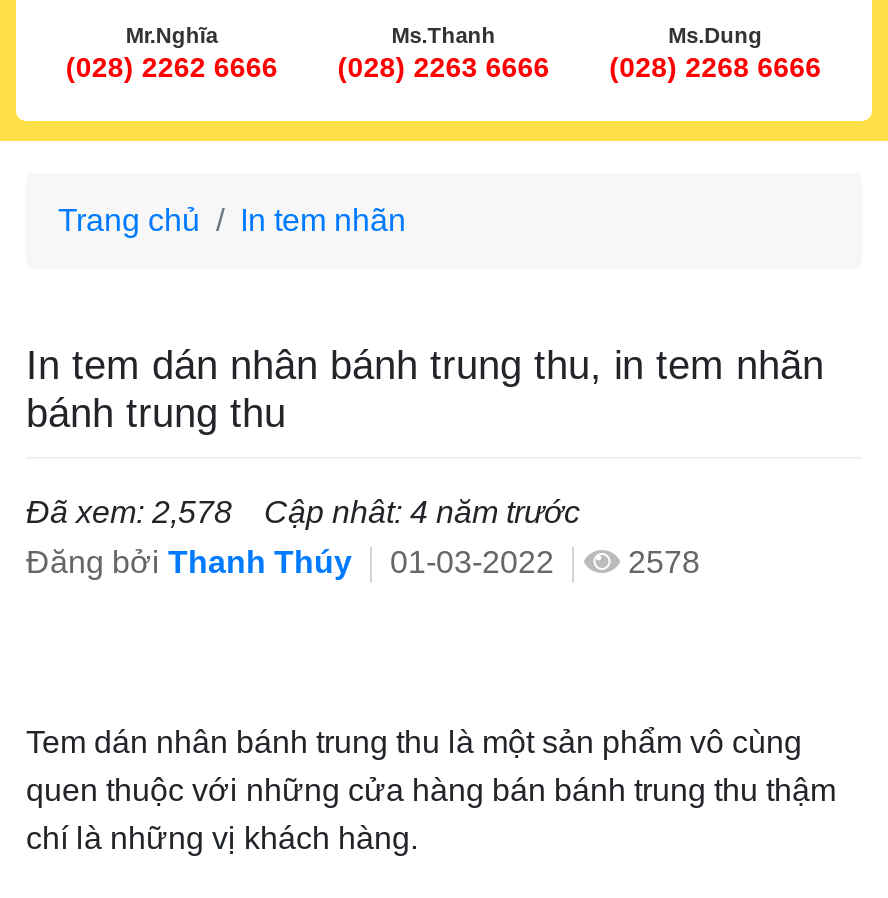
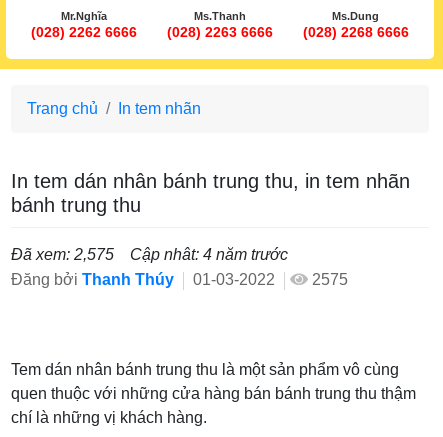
[26,496,580,530] Đã xem: 2,578 Cập nhât: 4 năm trước -> [11,246,288,263] Đã xem: 2,575 Cập nhât: 4 năm trước
[26,546,700,580] Đăng bởi Thanh Thúy 01-03-2022 2578 -> [11,271,348,288] Đăng bởi Thanh Thúy 01-03-2022 2575

